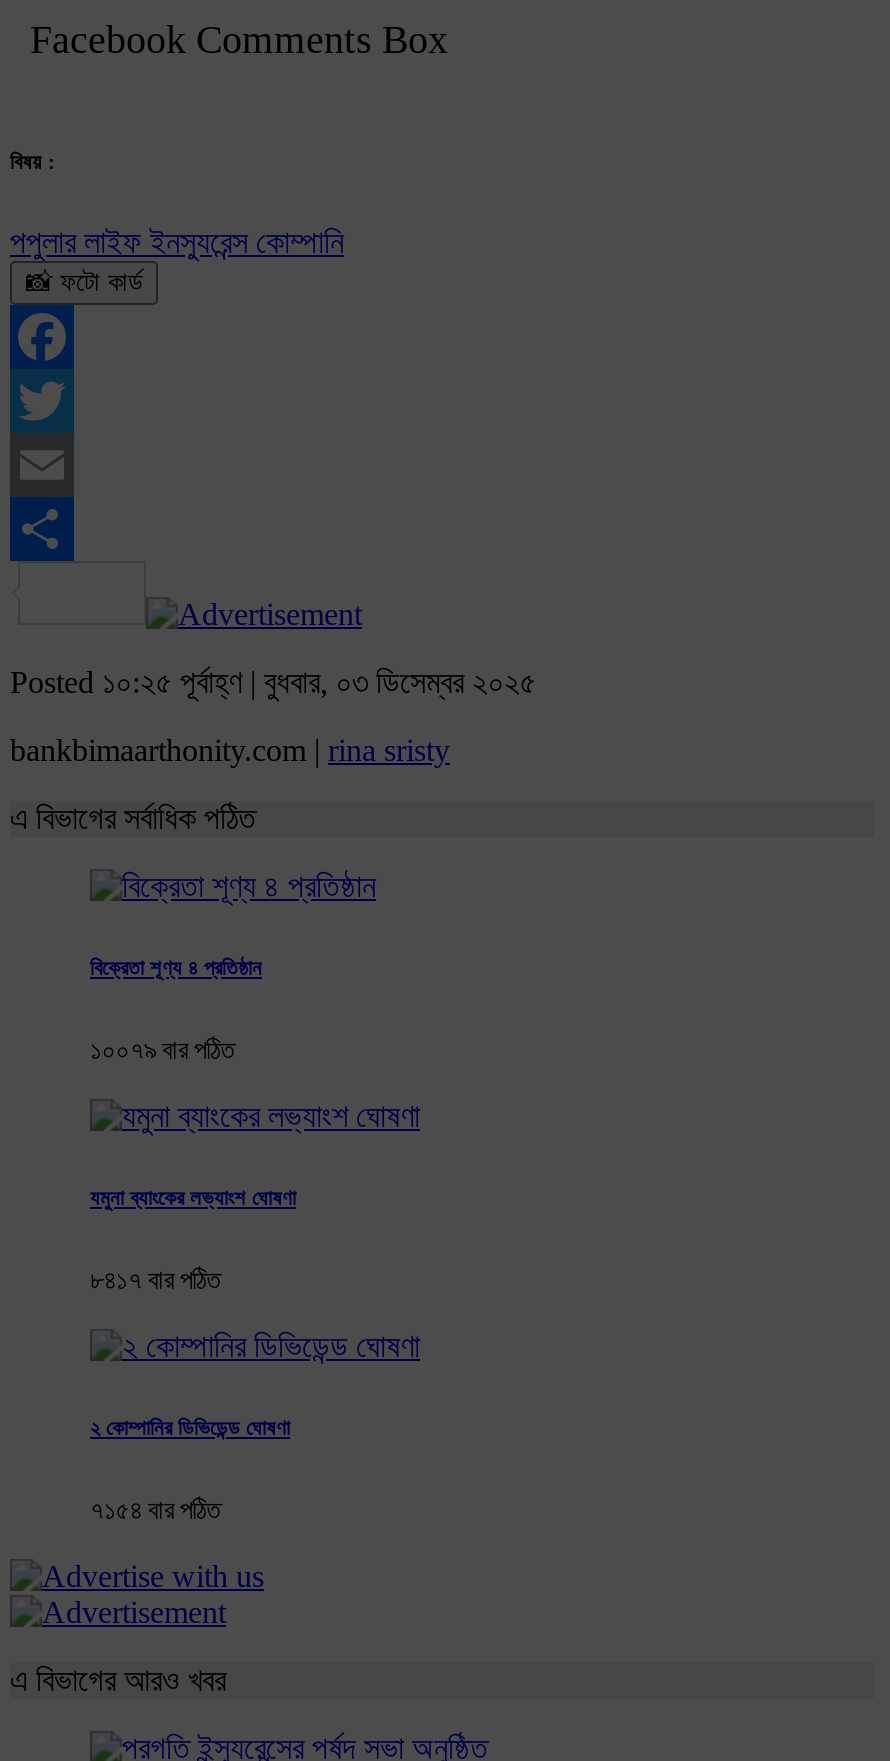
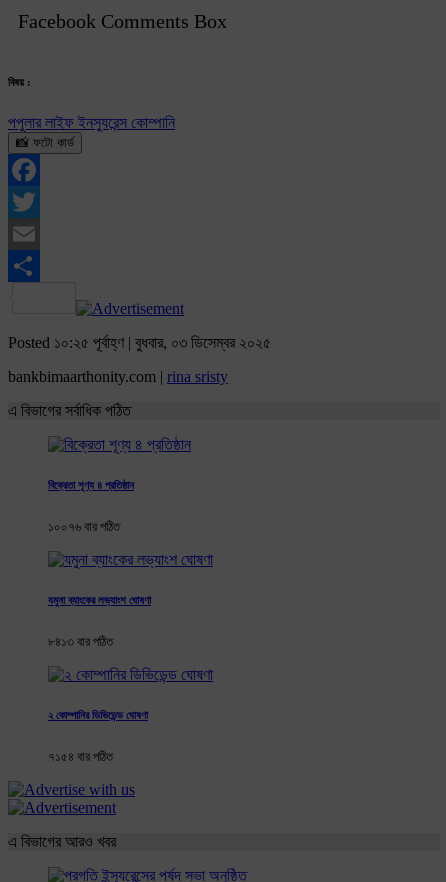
[90,1035,234,1065] ১০০৭৯ বার পঠিত -> [48,519,120,534] ১০০৭৬ বার পঠিত
[90,1264,220,1294] ৮৪১৭ বার পঠিত -> [48,634,113,649] ৮৪১৩ বার পঠিত

